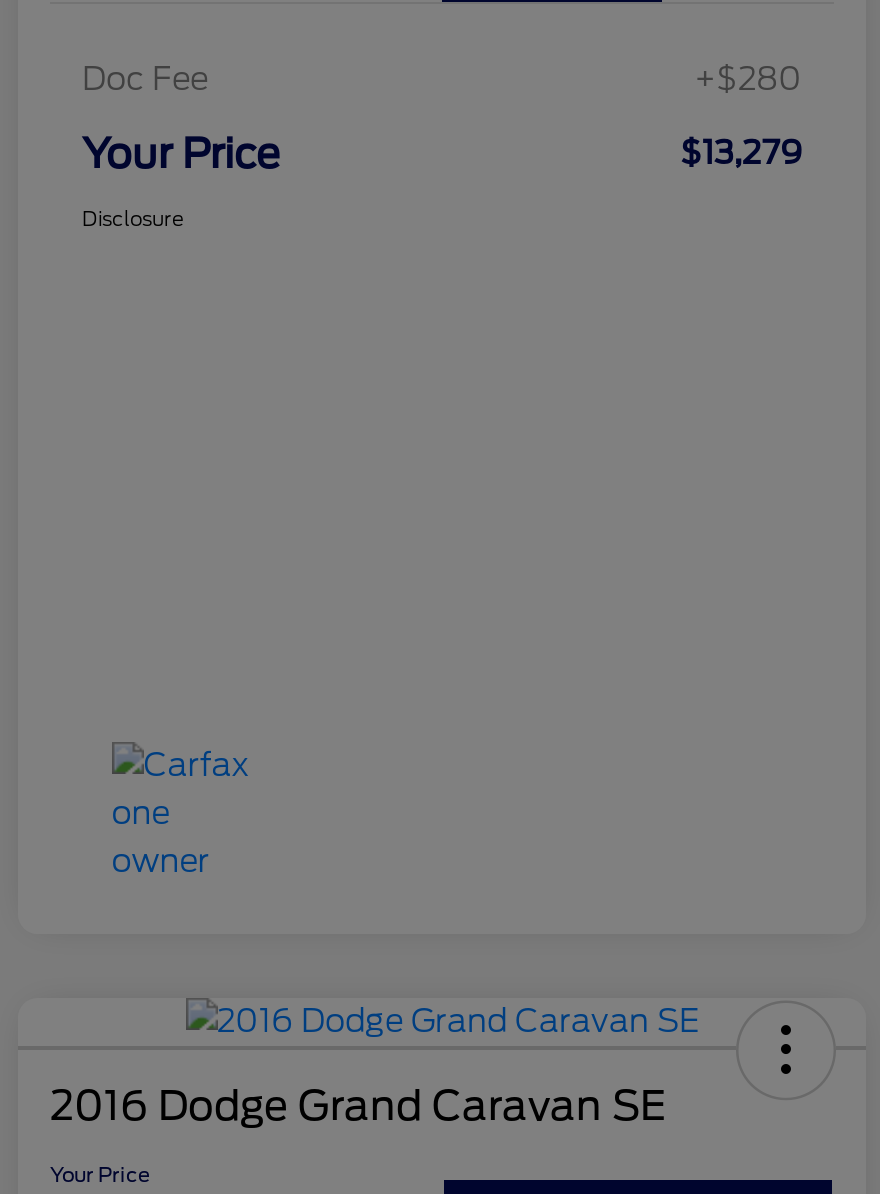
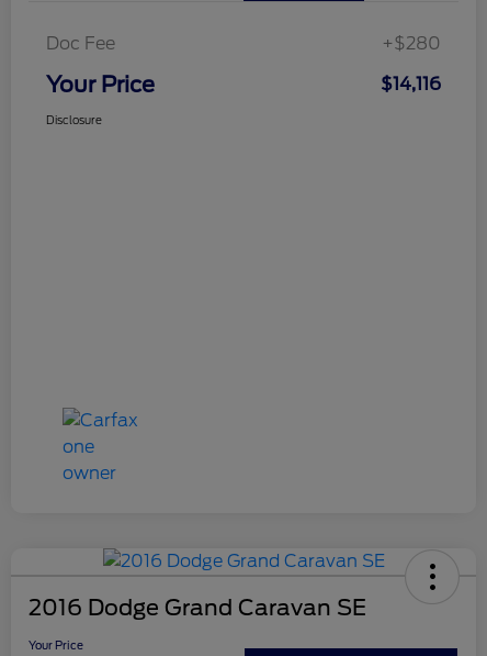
[680,134,802,172] $13,279 -> [381,74,441,95] $14,116

